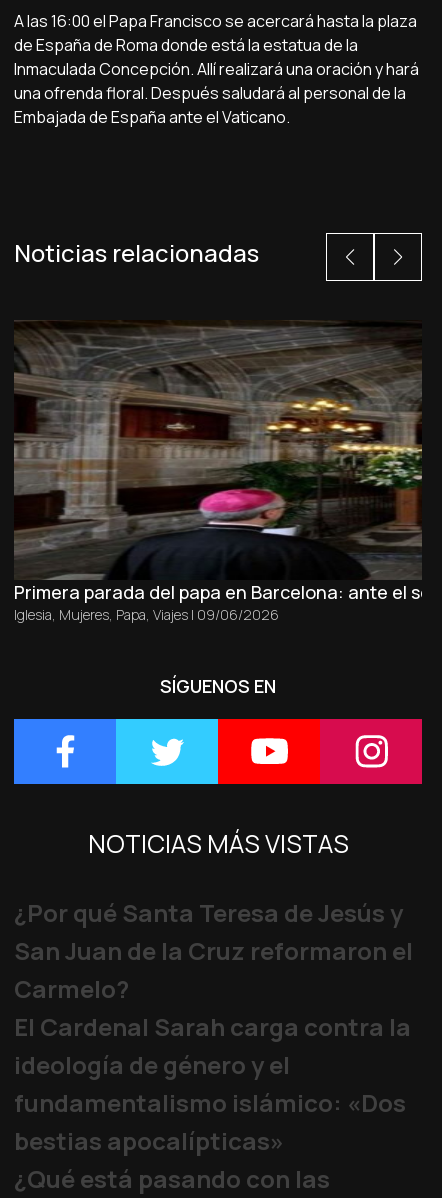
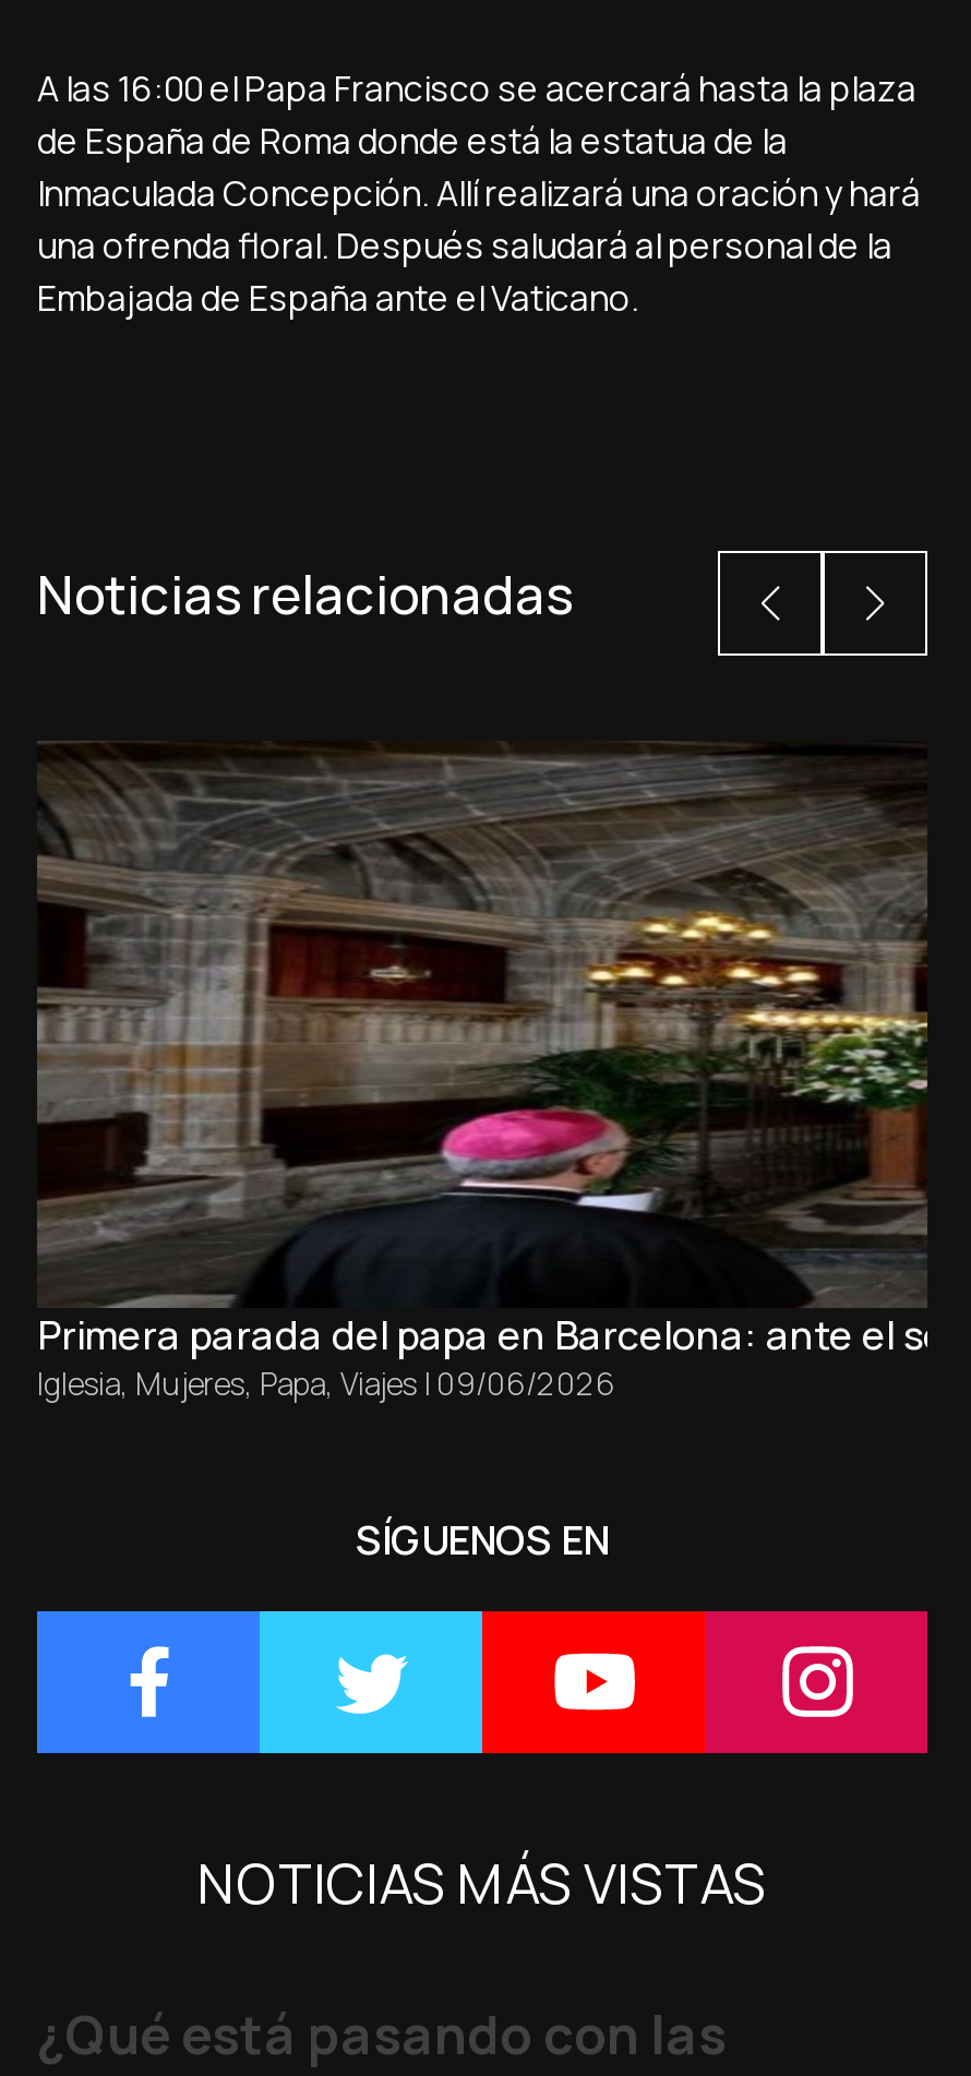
[14,896,413,1157] ¿Por qué Santa Teresa de Jesús y | San Juan de la Cruz reformaron el | Carmelo? | El Cardenal Sarah carga contra la | ideología de género y el | fundamentalismo islámico: «Dos | bestias apocalípticas» -> none

